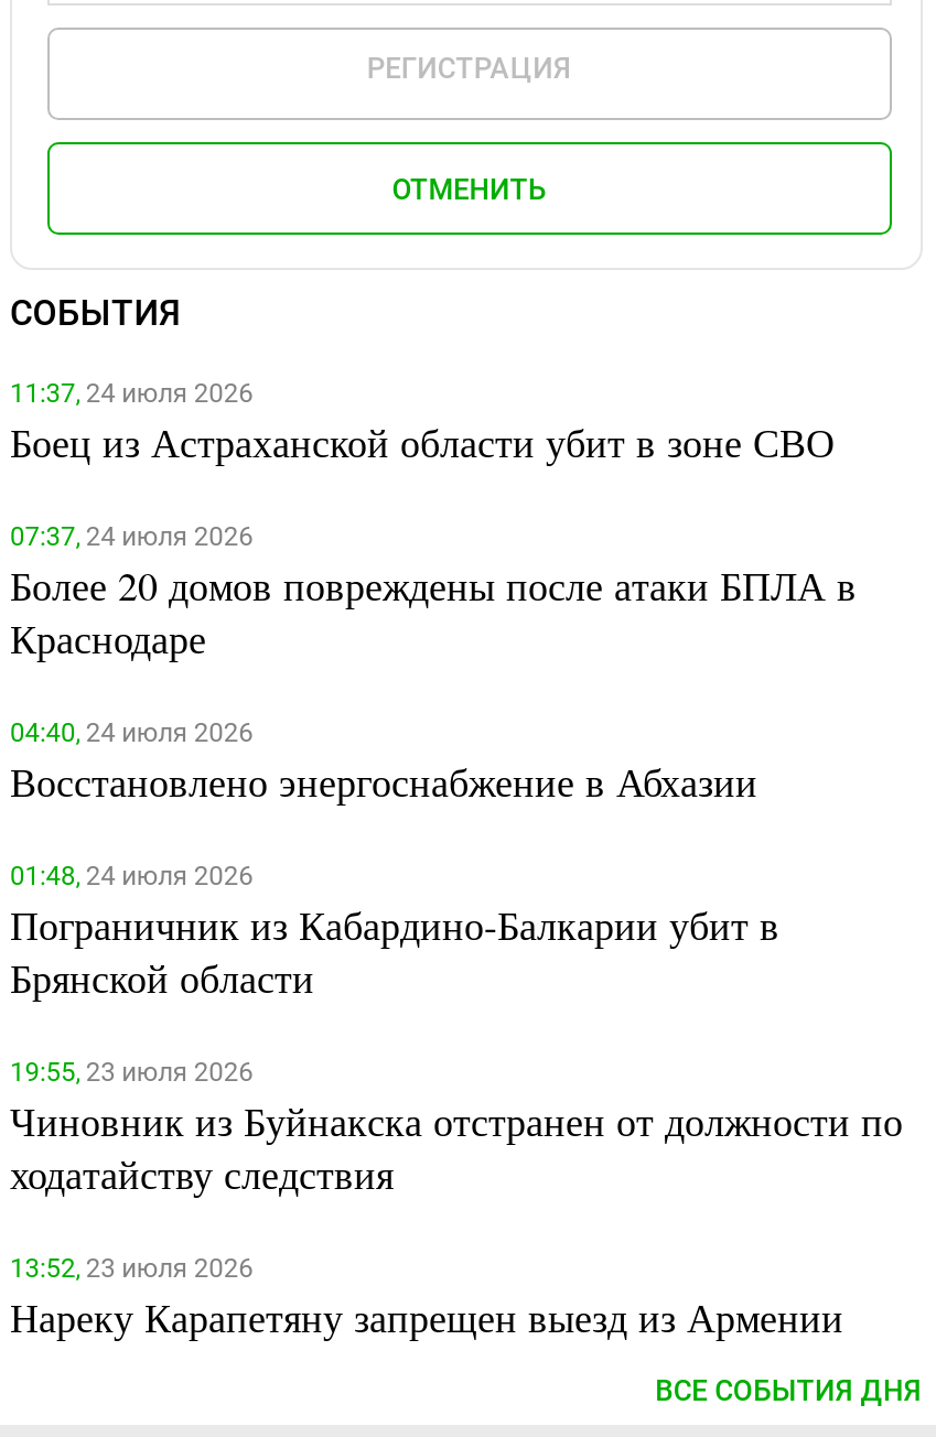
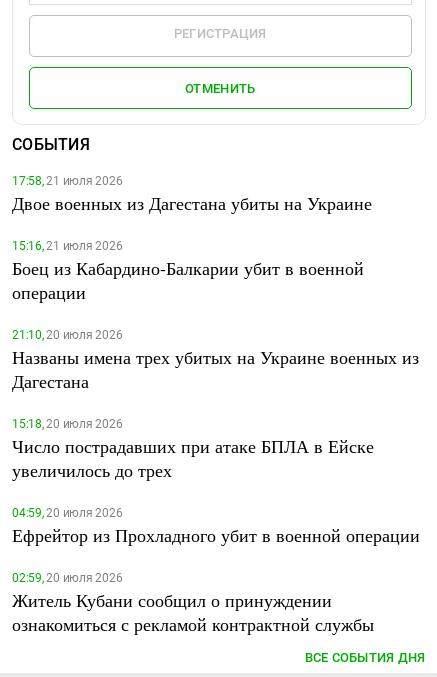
[10,379,835,469] 11:37, 24 июля 2026 | Боец из Астраханской области убит в зоне СВО -> [12,174,372,215] 17:58, 21 июля 2026 | Двое военных из Дагестана убиты на Украине
[10,522,857,666] 07:37, 24 июля 2026 | Более 20 домов повреждены после атаки БПЛА в | Краснодаре -> [12,239,364,304] 15:16, 21 июля 2026 | Боец из Кабардино-Балкарии убит в военной | операции
[10,718,757,809] 04:40, 24 июля 2026 | Восстановлено энергоснабжение в Абхазии -> [12,328,419,393] 21:10, 20 июля 2026 | Названы имена трех убитых на Украине военных из | Дагестана
[10,862,779,1005] 01:48, 24 июля 2026 | Пограничник из Кабардино-Балкарии убит в | Брянской области -> [12,417,374,482] 15:18, 20 июля 2026 | Число пострадавших при атаке БПЛА в Ейске | увеличилось до трех
[10,1058,903,1201] 19:55, 23 июля 2026 | Чиновник из Буйнакска отстранен от должности по | ходатайству следствия -> [12,506,420,547] 04:59, 20 июля 2026 | Ефрейтор из Прохладного убит в военной операции
[10,1254,843,1344] 13:52, 23 июля 2026 | Нареку Карапетяну запрещен выезд из Армении -> [12,571,374,636] 02:59, 20 июля 2026 | Житель Кубани сообщил о принуждении | ознакомиться с рекламой контрактной службы

